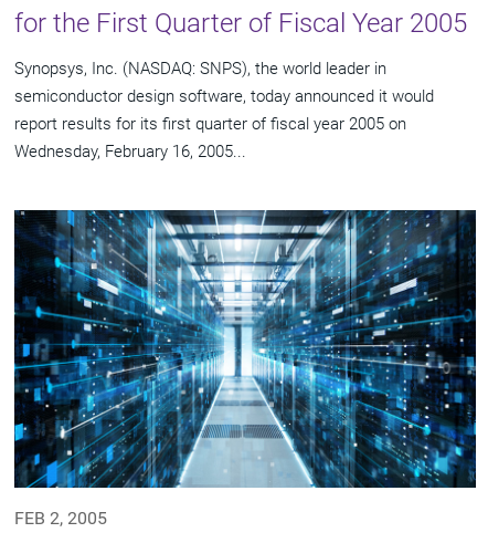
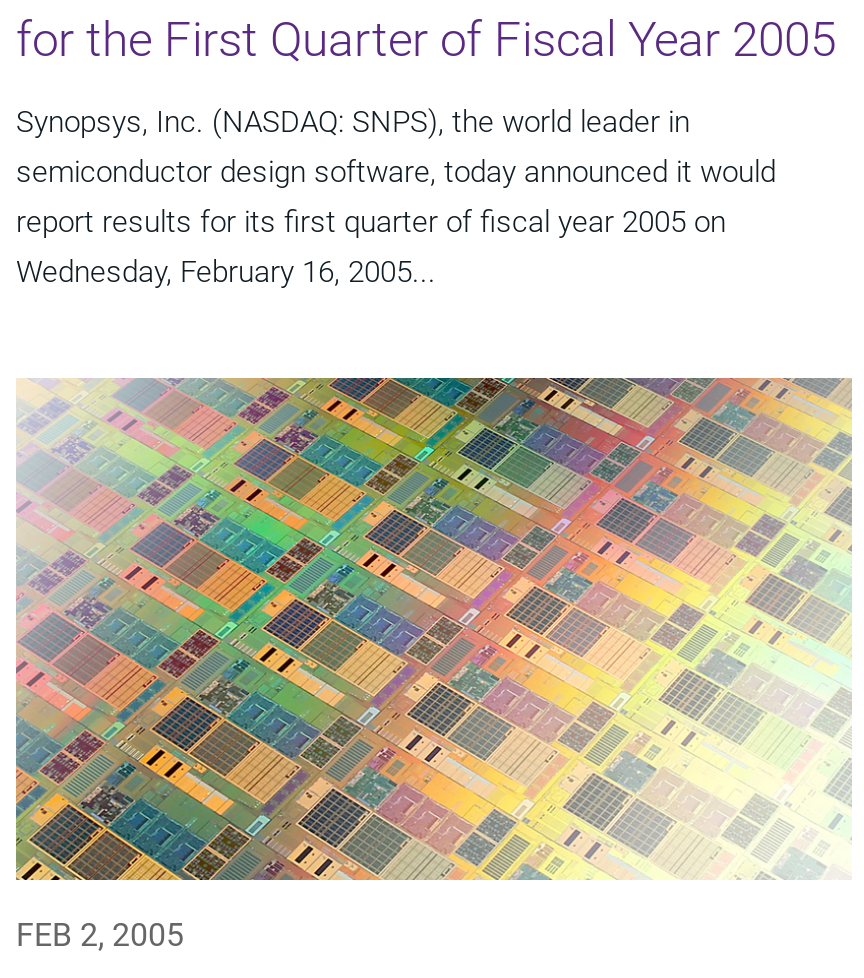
[13,209,477,489] [image] -> [14,375,852,883] [image]

